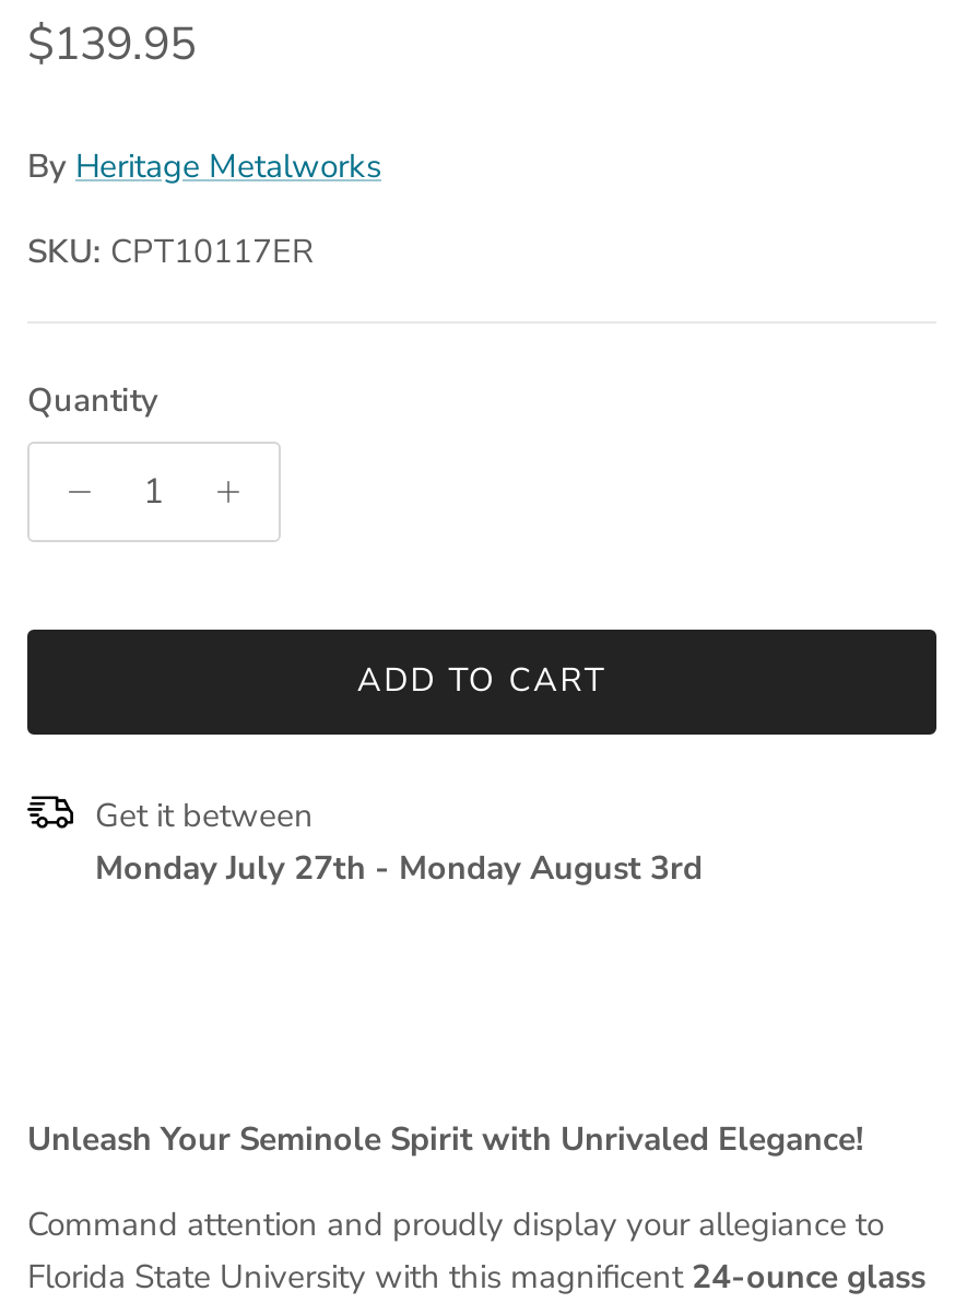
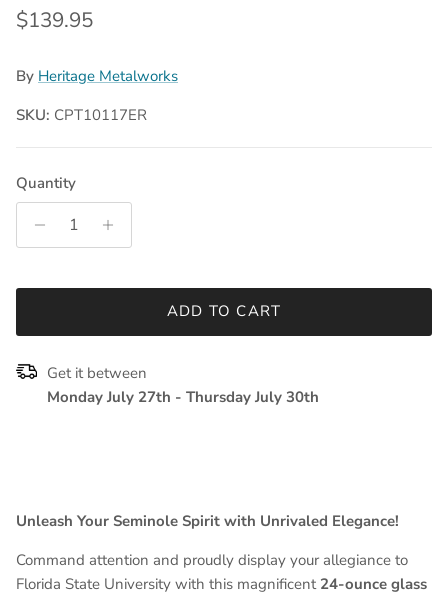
[95,845,703,889] Monday July 27th - Monday August 3rd -> [47,387,319,407] Monday July 27th - Thursday July 30th

